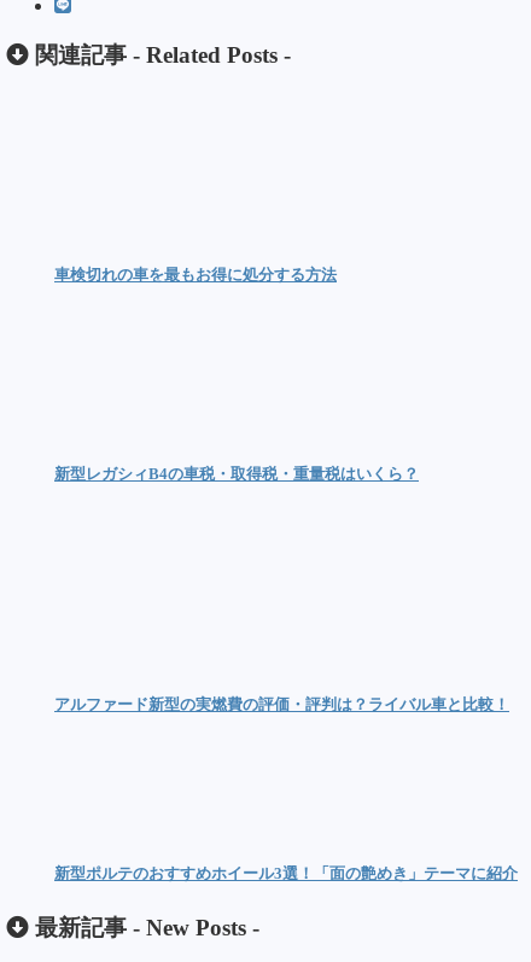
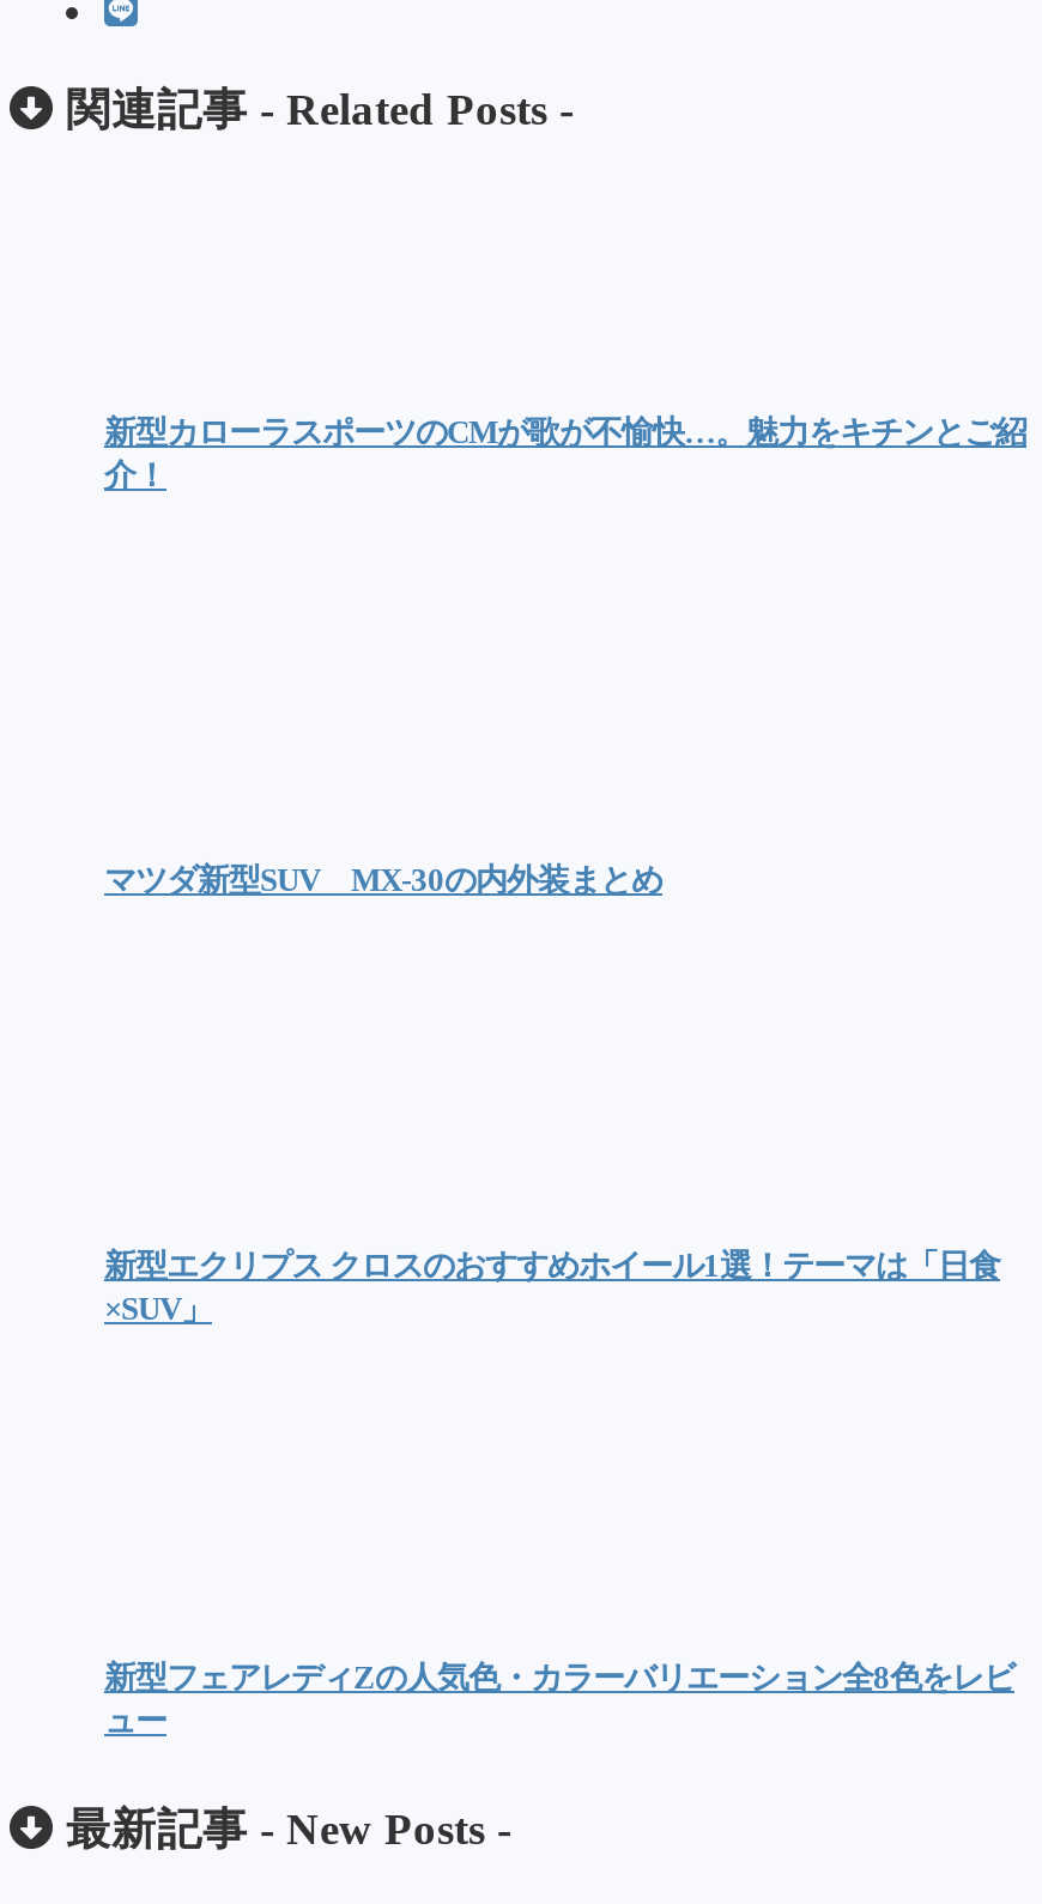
[54,266,337,284] 車検切れの車を最もお得に処分する方法 -> [104,415,1026,494] 新型カローラスポーツのCMが歌が不愉快…。魅力をキチンとご紹 | 介！
[54,464,419,483] 新型レガシィB4の車税・取得税・重量税はいくら？ -> [104,862,662,898] マツダ新型SUV MX-30の内外装まとめ
[54,695,509,713] アルファード新型の実燃費の評価・評判は？ライバル車と比較！ -> [104,1248,1000,1327] 新型エクリプス クロスのおすすめホイール1選！テーマは「日食 | ×SUV」
[54,865,518,883] 新型ポルテのおすすめホイール3選！「面の艶めき」テーマに紹介 -> [104,1661,1014,1740] 新型フェアレディZの人気色・カラーバリエーション全8色をレビ | ュー

